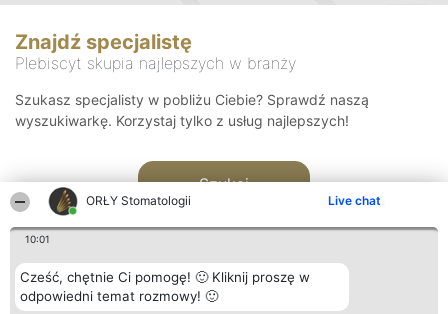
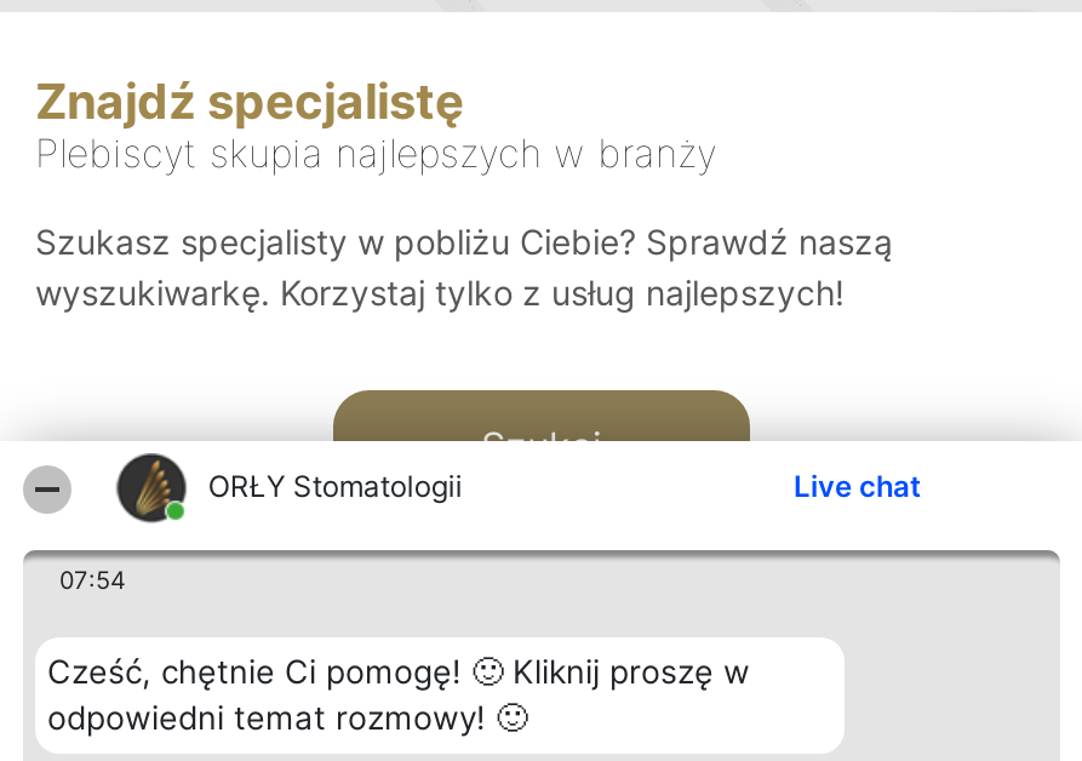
[25,233,50,245] 10:01 -> [59,565,125,594] 07:54

